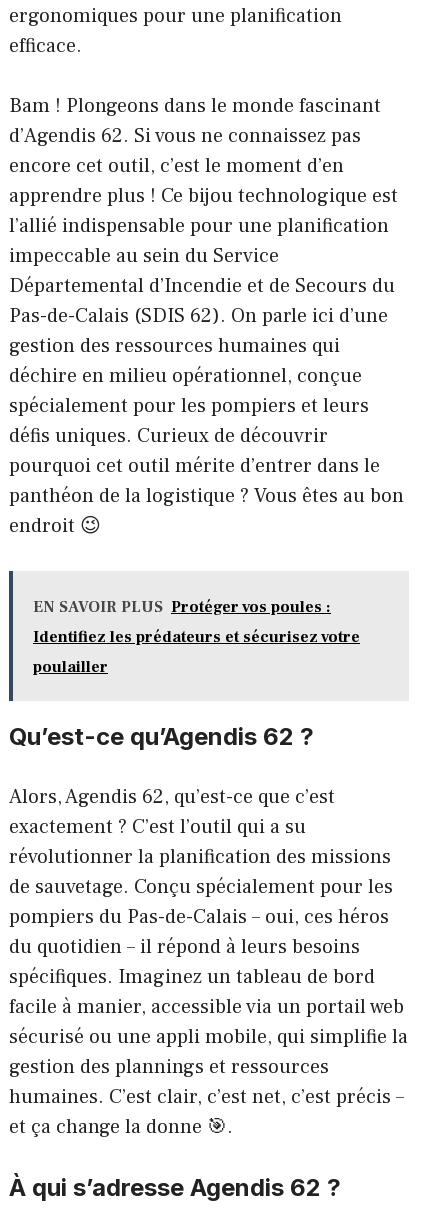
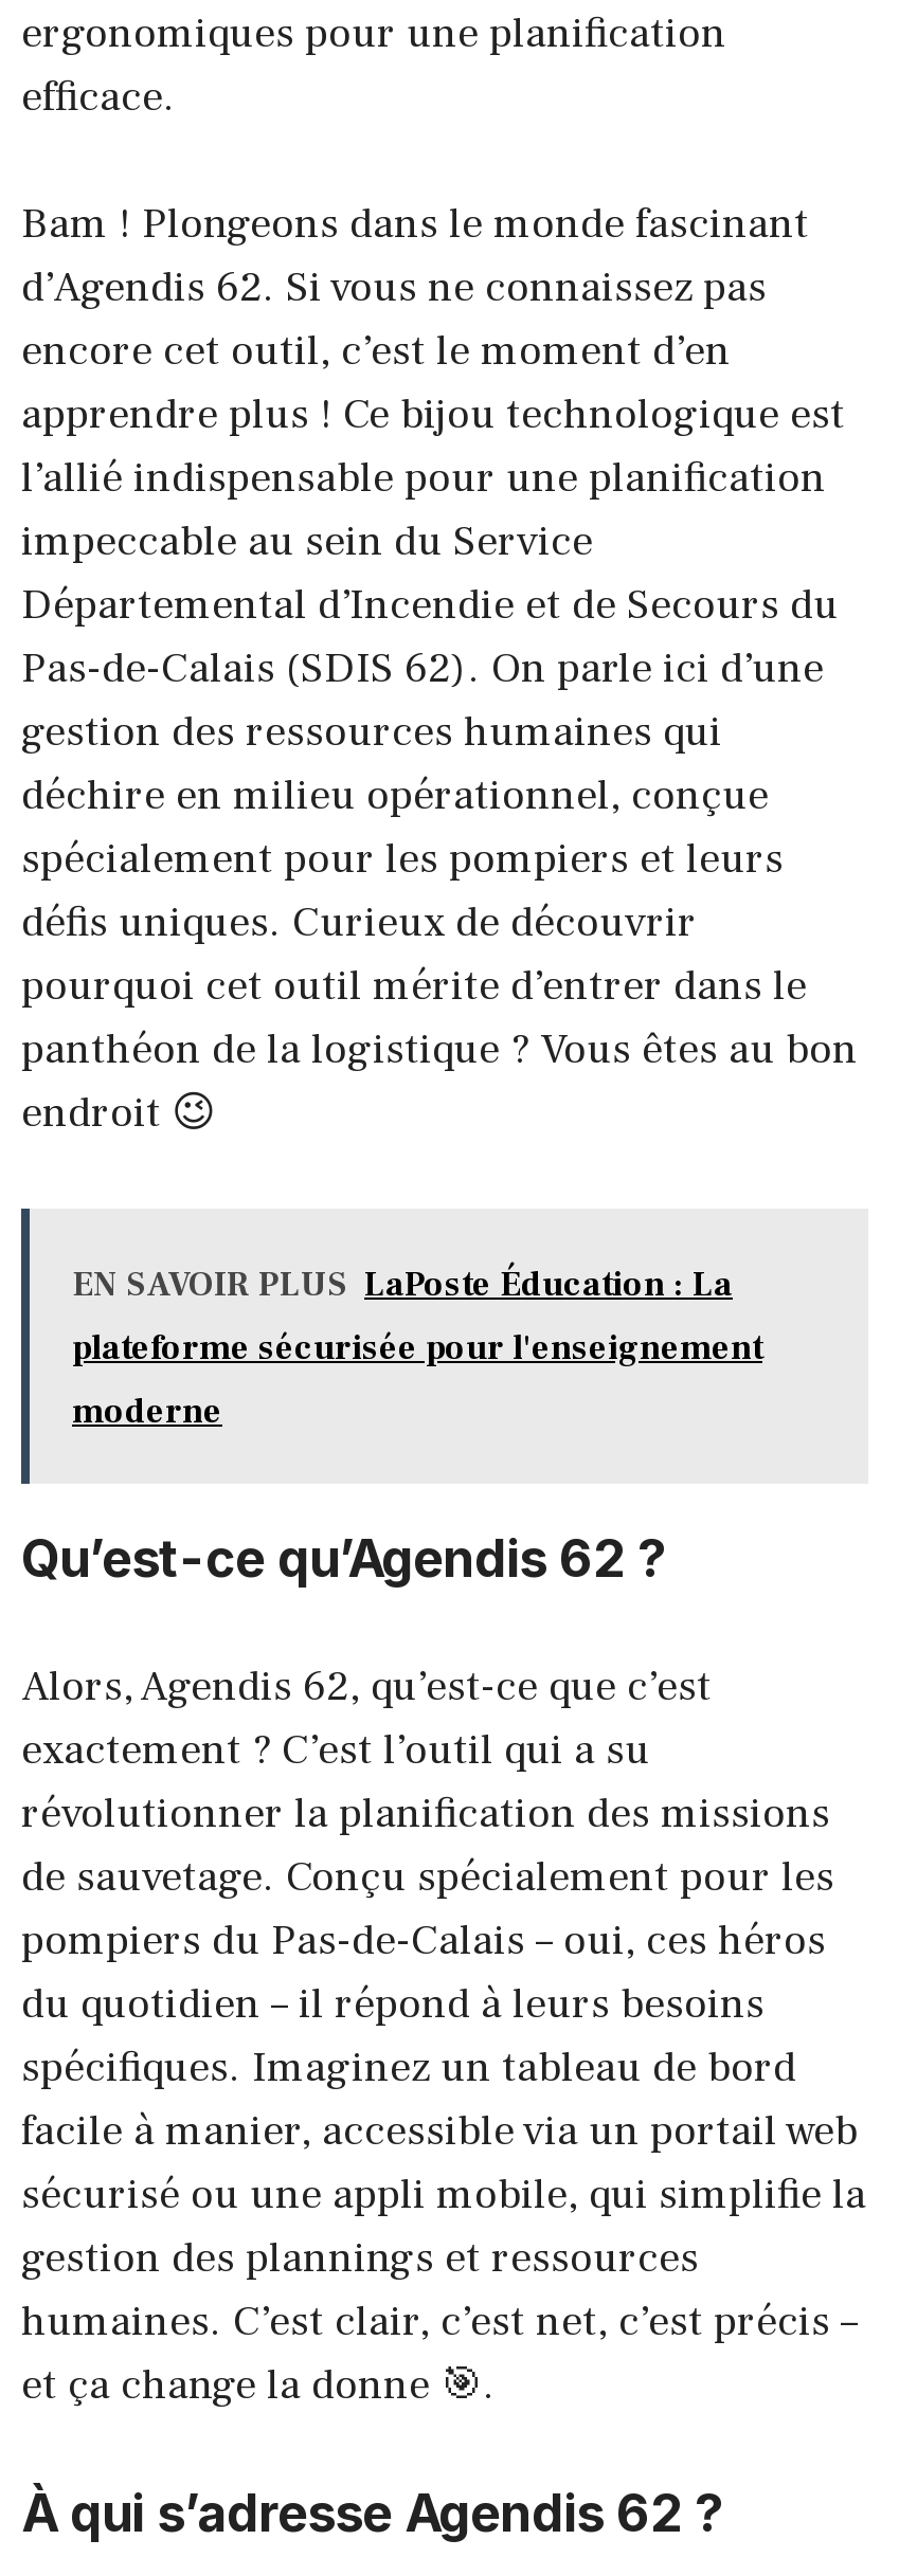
[33,596,331,616] EN SAVOIR PLUS Protéger vos poules : -> [72,1263,733,1305] EN SAVOIR PLUS LaPoste Éducation : La
[33,626,360,646] Identifiez les prédateurs et sécurisez votre -> [72,1326,762,1368] plateforme sécurisée pour l'enseignement
[33,656,108,676] poulailler -> [72,1390,222,1432] moderne

